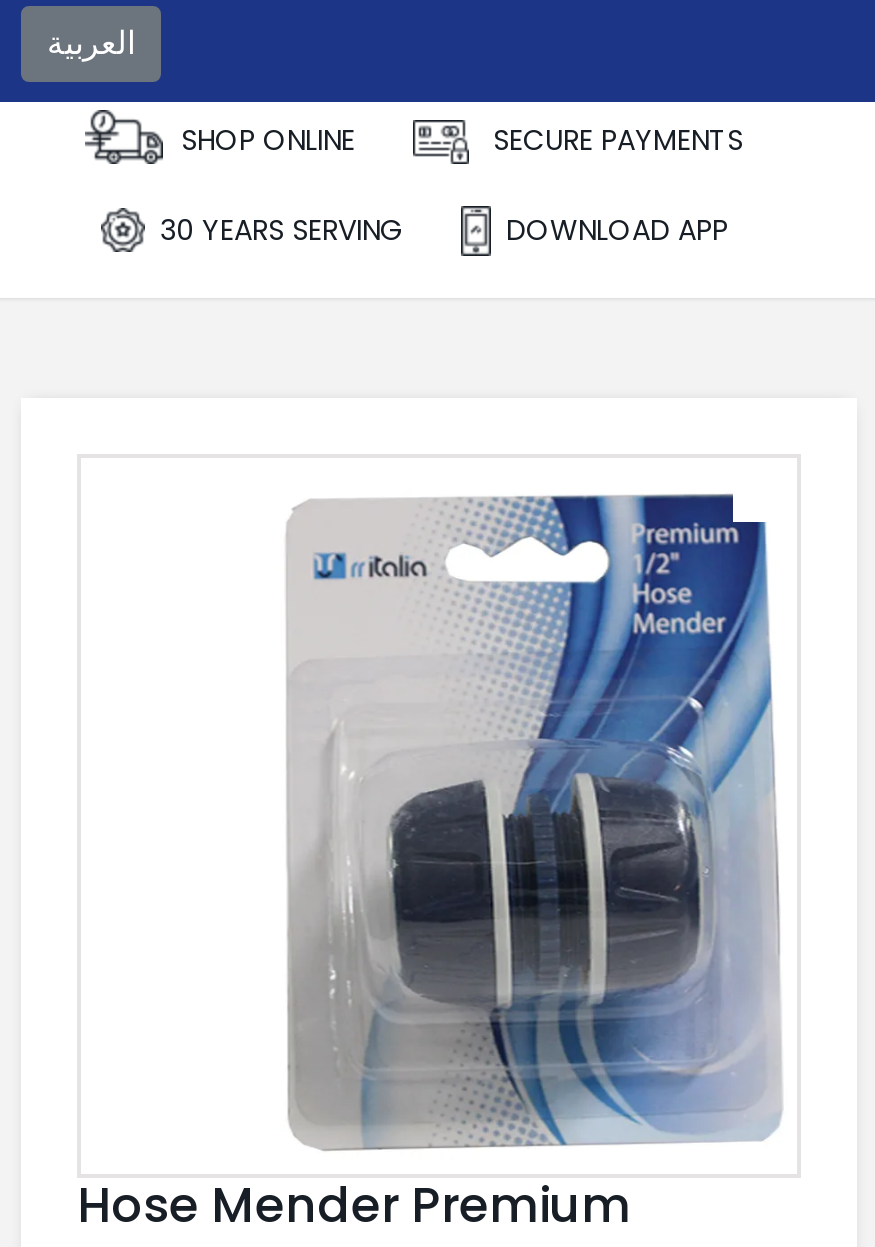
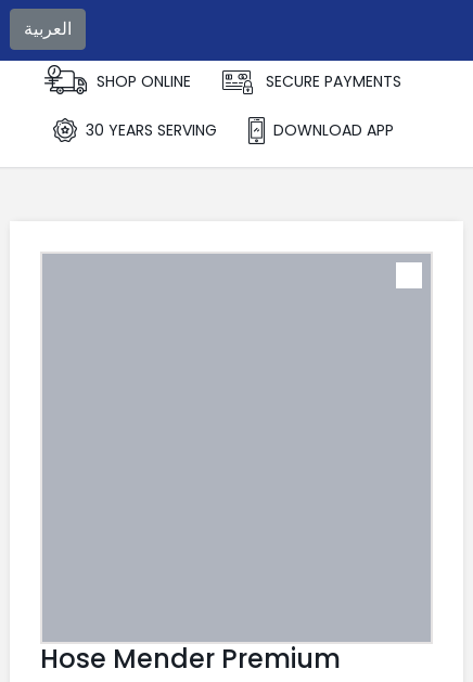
[81,458,797,1174] [image] -> none

